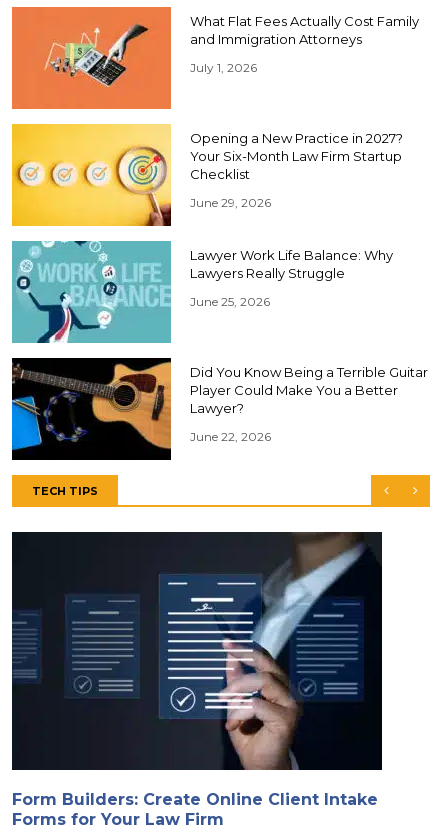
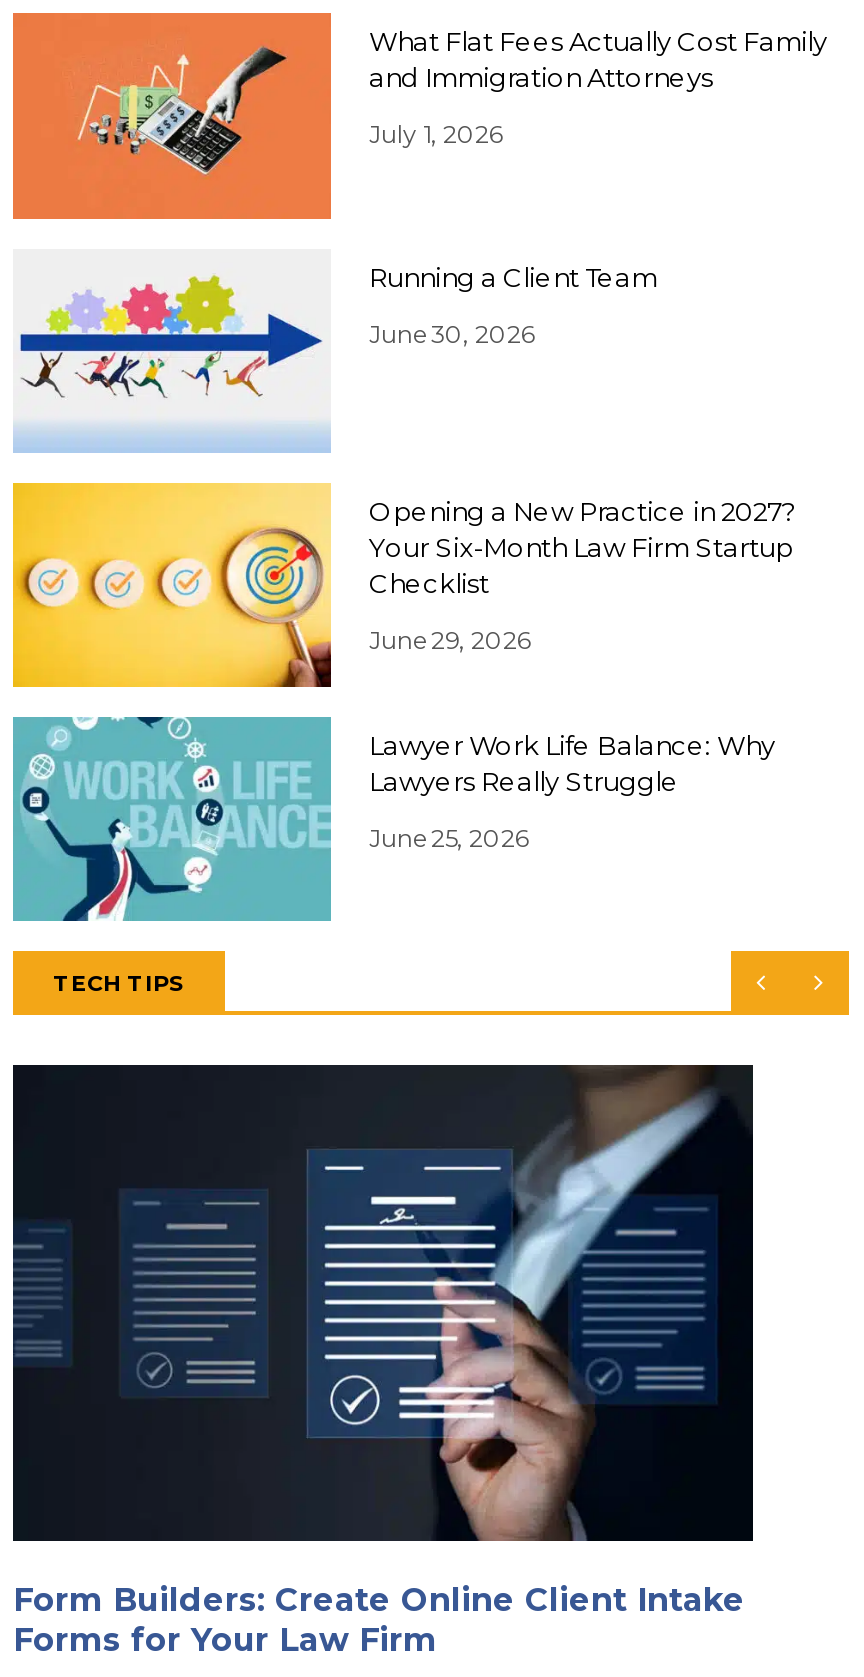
none -> [13,250,657,454] [image] | Running a Client Team | June 30, 2026
moved [12,124,403,309] -> [13,484,795,853]: [image] | Opening a New Practice in 2027? | Your Six-Month Law Firm Startup | Checklist | June 29, 2026 | Lawyer Work Life Balance: Why | Lawyers Really Struggle | June 25, 2026
[11,357,428,461] [image] | Did You Know Being a Terrible Guitar | Player Could Make You a Better | Lawyer? | June 22, 2026 -> none

